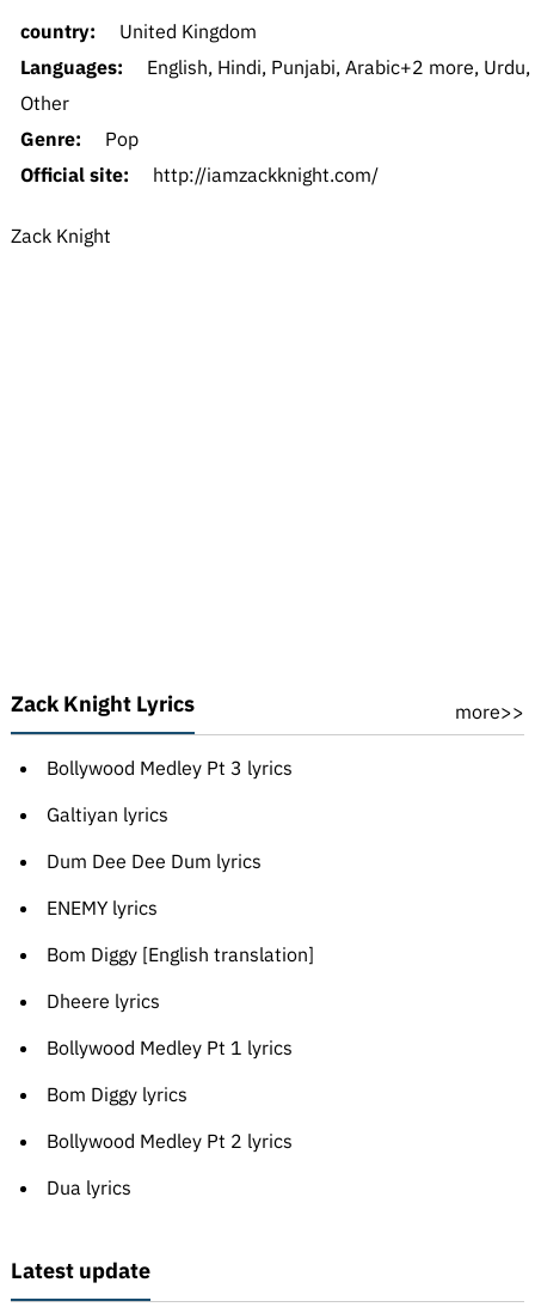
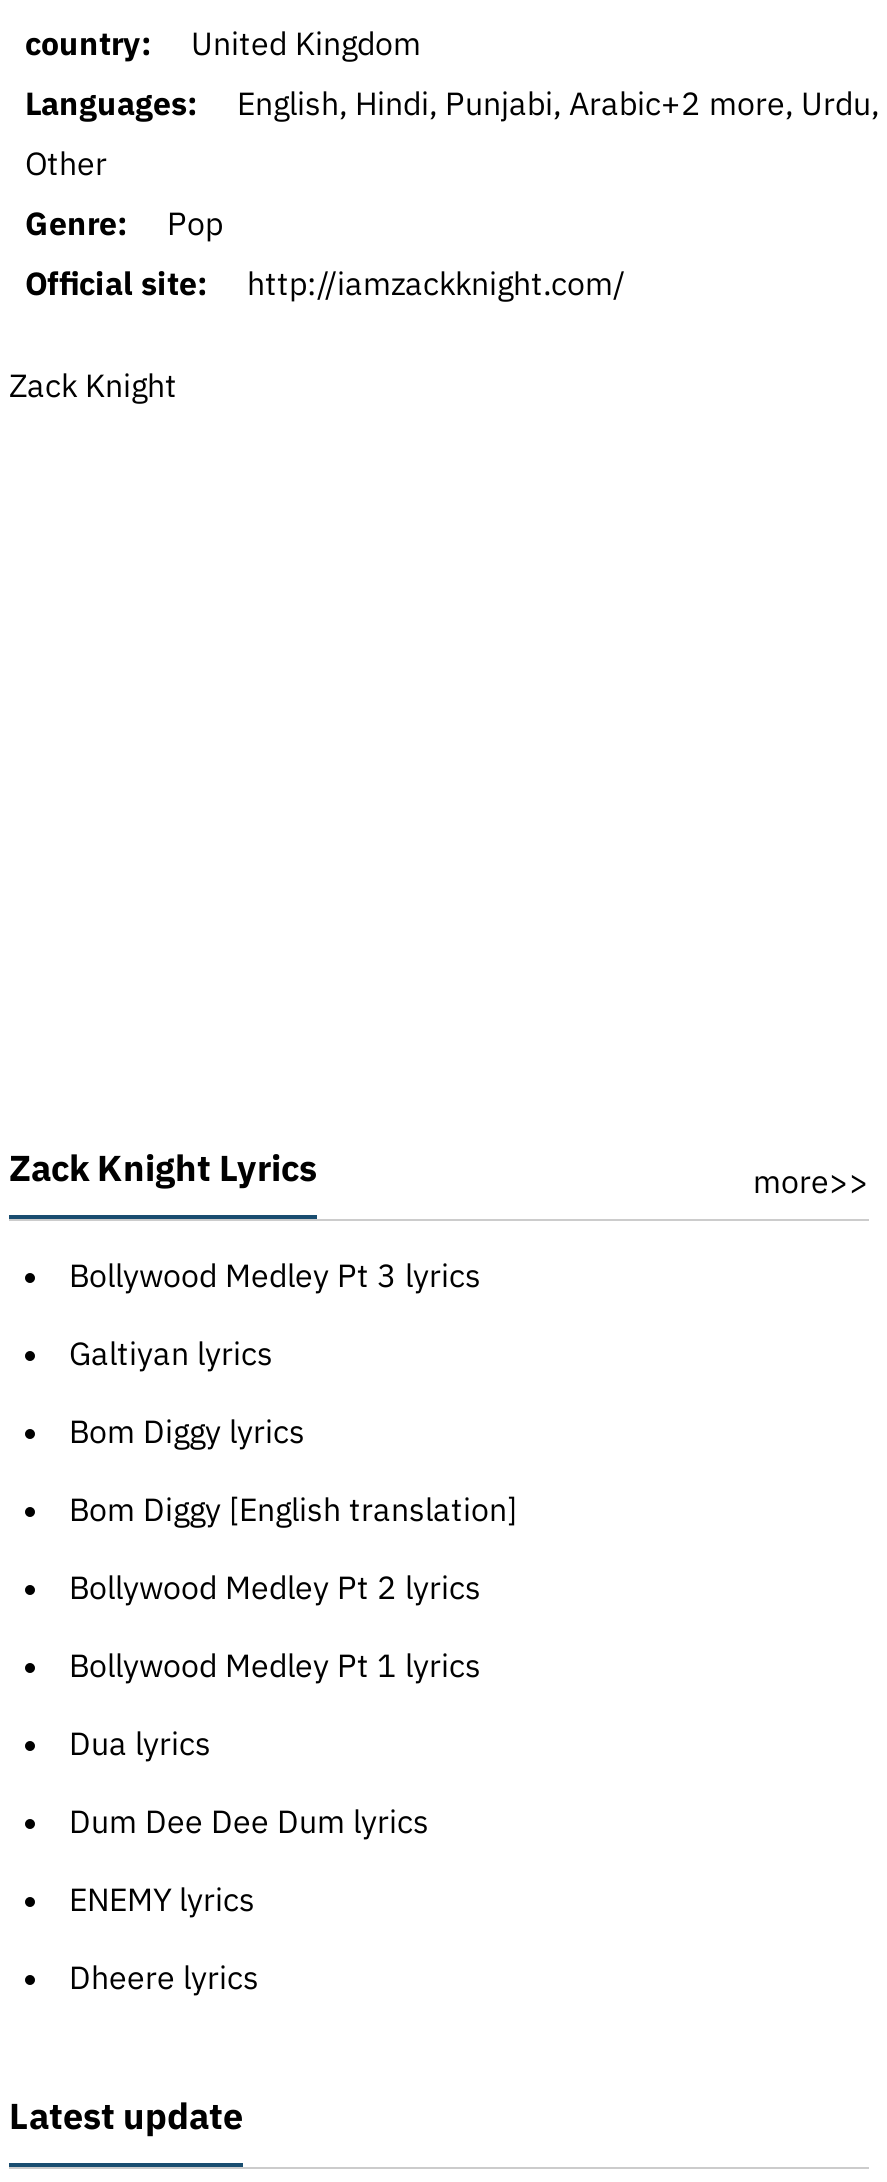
moved [47,849,262,920] -> [69,1801,429,1919]: Dum Dee Dee Dum lyrics | ENEMY lyrics
moved [47,943,314,966] -> [69,1489,517,1529]: Bom Diggy [English translation]
moved [47,989,160,1013] -> [69,1957,259,1997]: Dheere lyrics
moved [47,1036,293,1200] -> [69,1411,481,1763]: Bollywood Medley Pt 1 lyrics | Bom Diggy lyrics | Bollywood Medley Pt 2 lyrics | Dua lyrics

